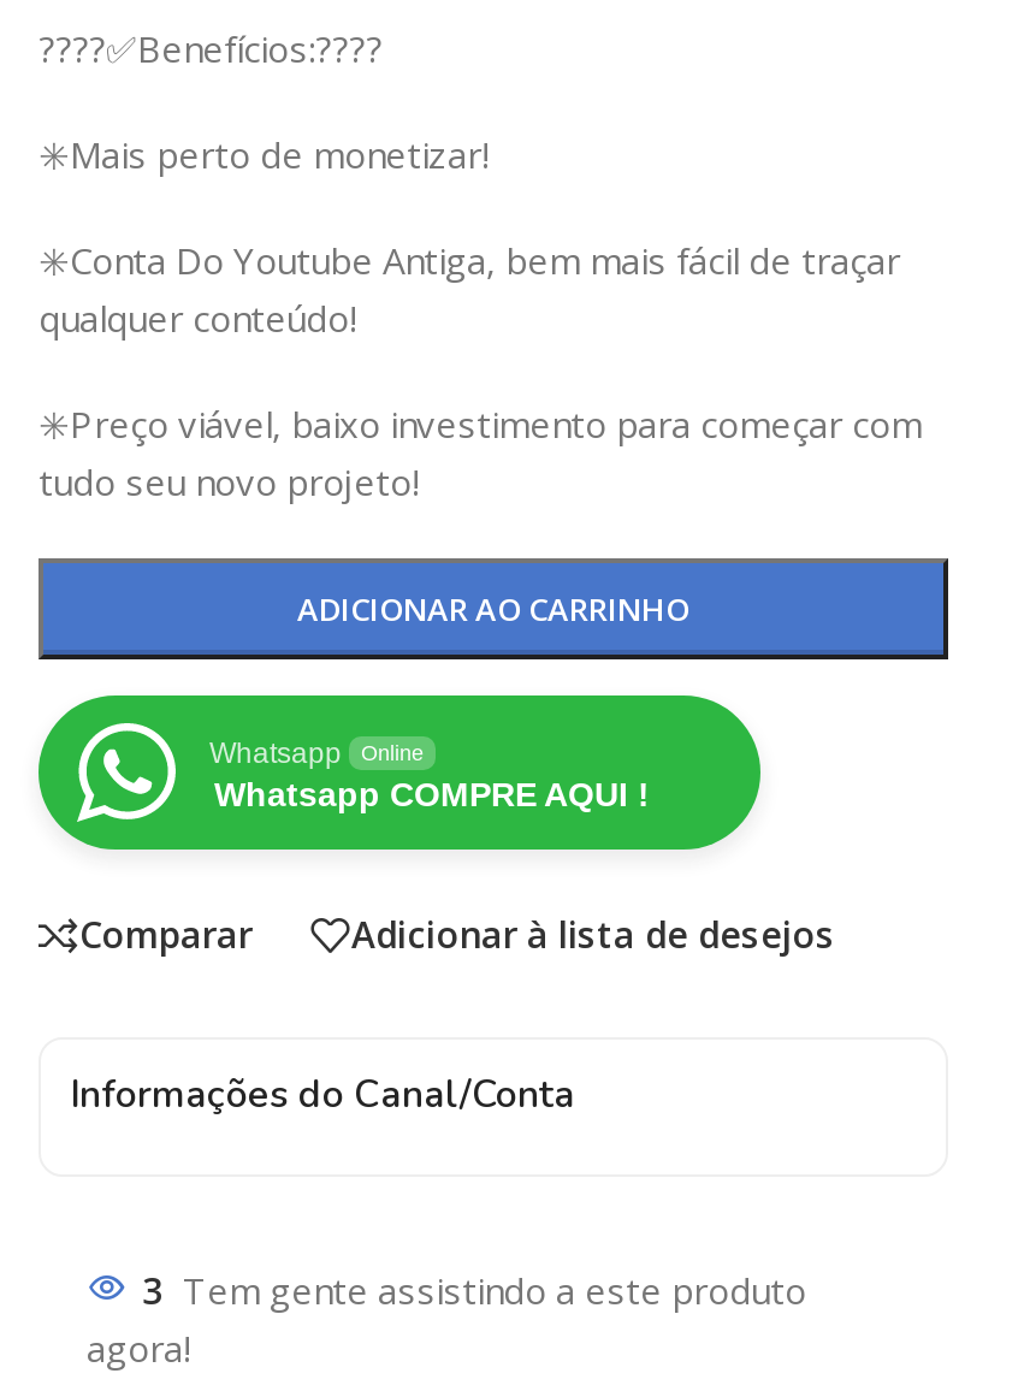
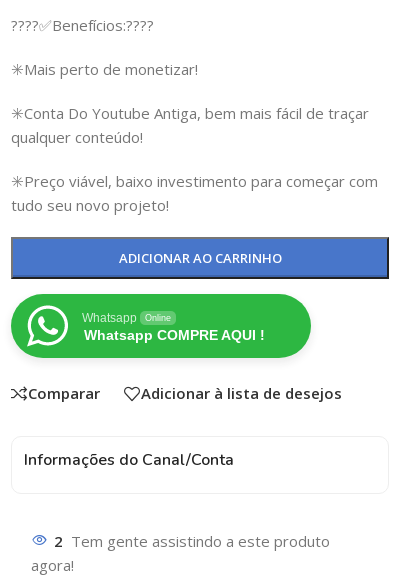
[142,1265,806,1313] 3 Tem gente assistindo a este produto -> [54,530,330,550] 2 Tem gente assistindo a este produto

